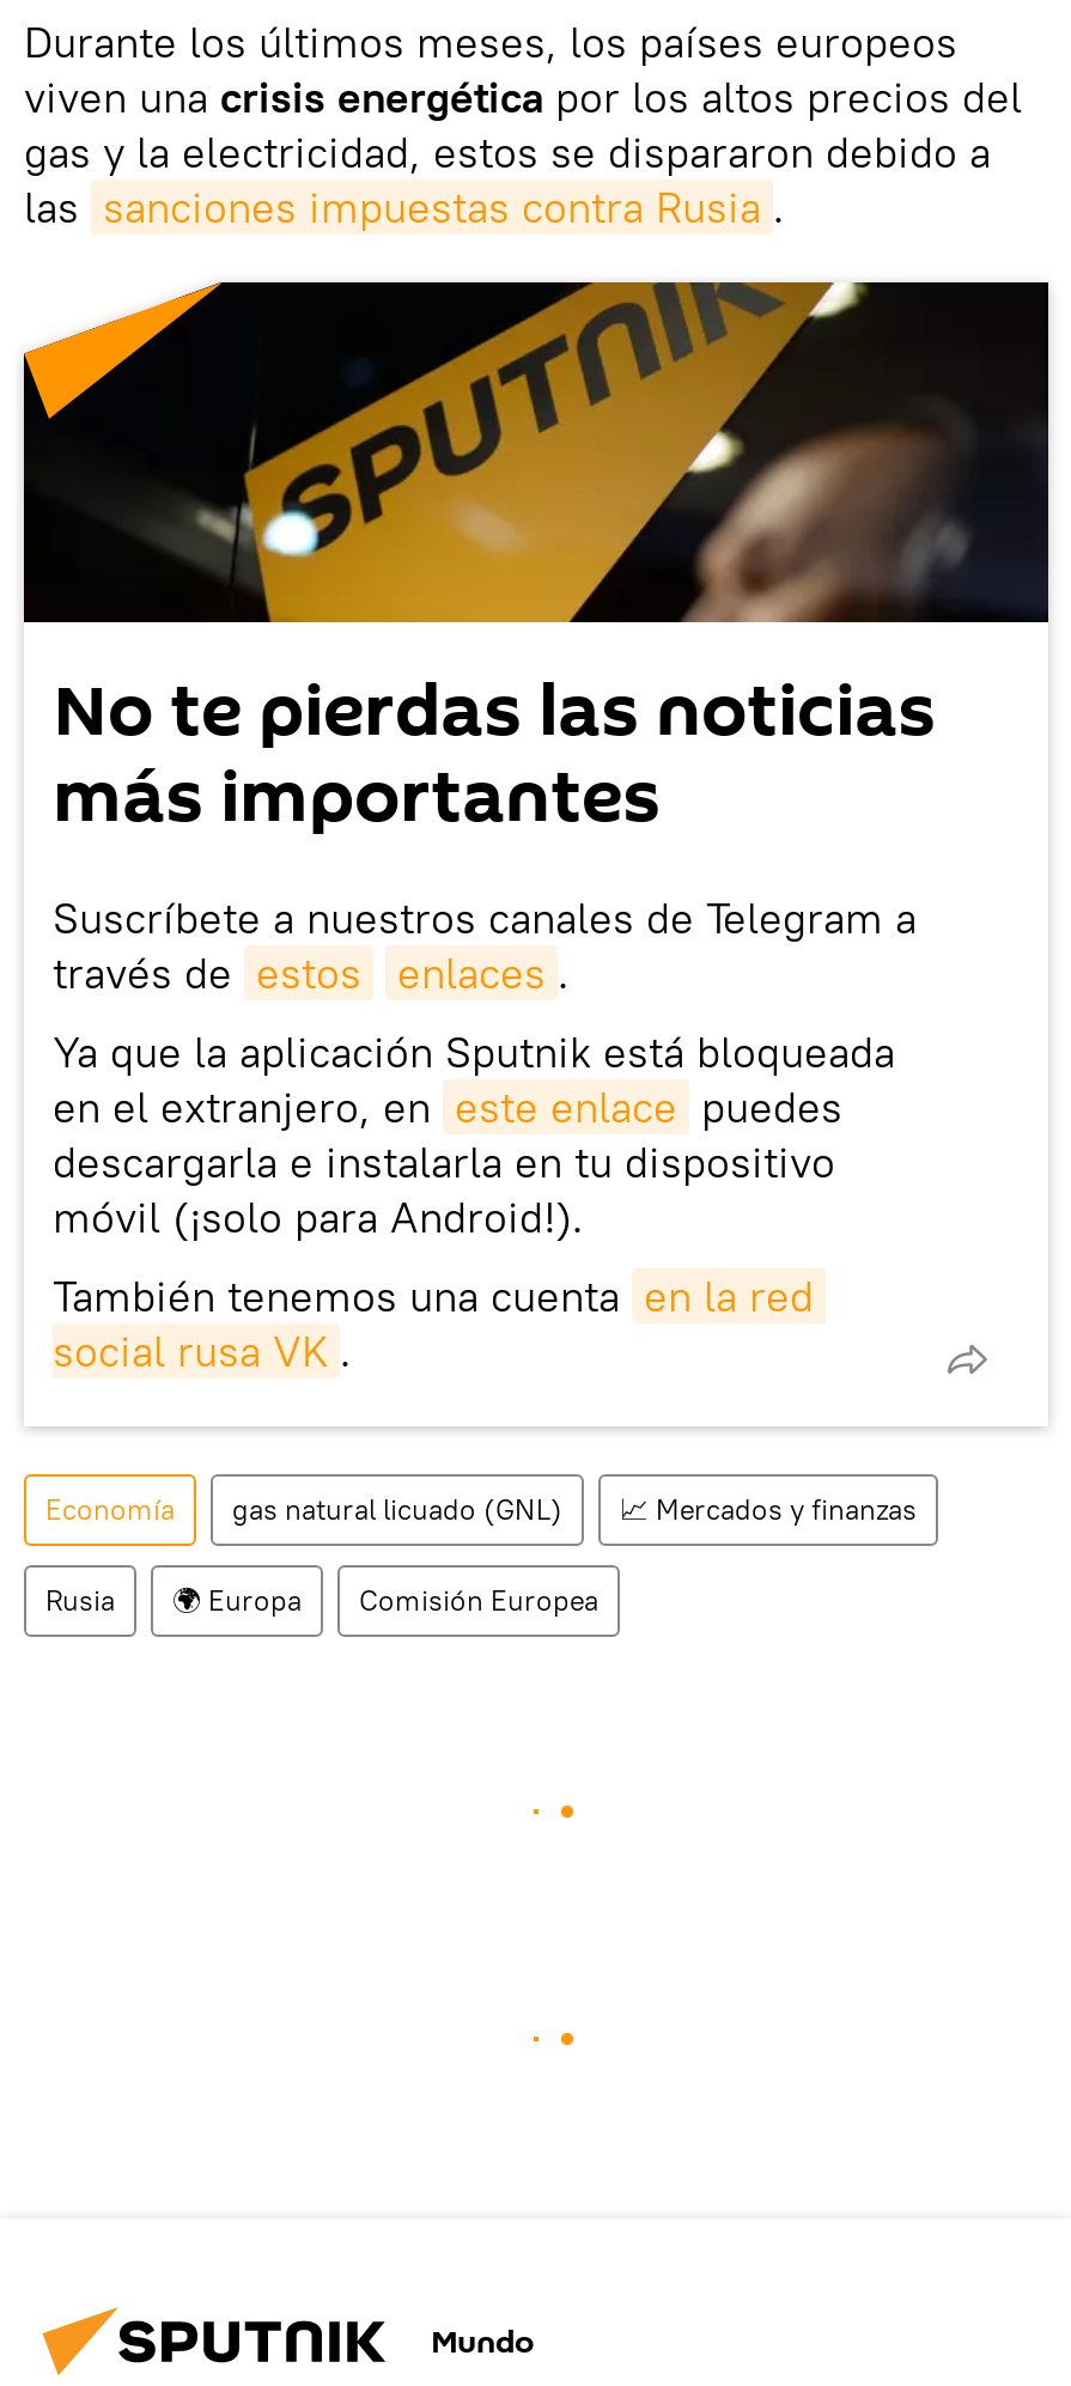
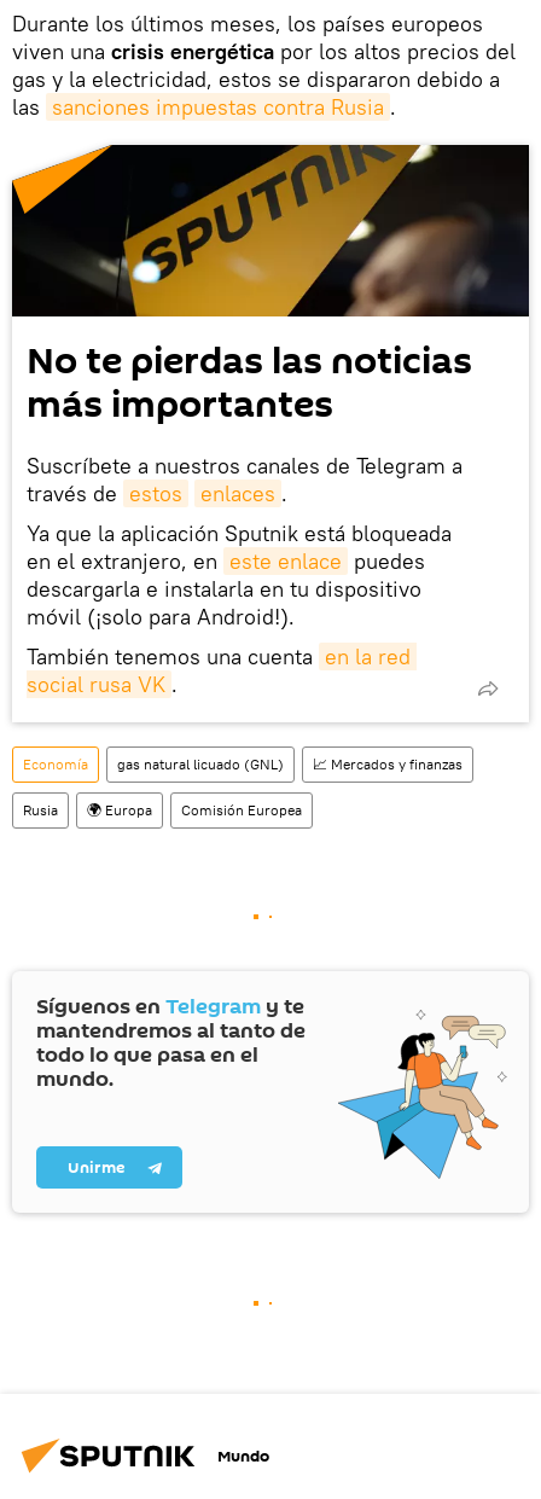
none -> [36,992,507,1179] [image] | Síguenos en Telegram y te | mantendremos al tanto de | todo lo que pasa en el | mundo. | Unirme

